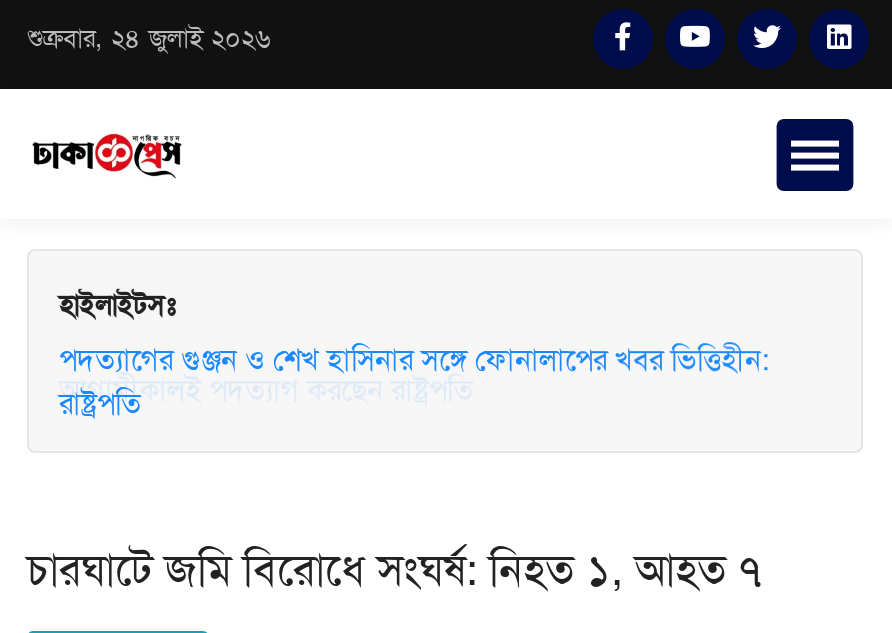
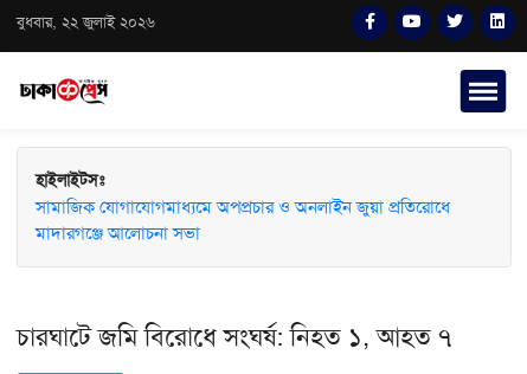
[27,22,271,54] শুক্রবার, ২৪ জুলাই ২০২৬ -> [17,12,155,31] বুধবার, ২২ জুলাই ২০২৬
[59,333,769,413] পদত্যাগের গুঞ্জন ও শেখ হাসিনার সঙ্গে ফোনালাপের খবর ভিত্তিহীন: | রাষ্ট্রপতি -> [36,196,450,244] সামাজিক যোগাযোগমাধ্যমে অপপ্রচার ও অনলাইন জুয়া প্রতিরোধে | মাদারগঞ্জে আলোচনা সভা

